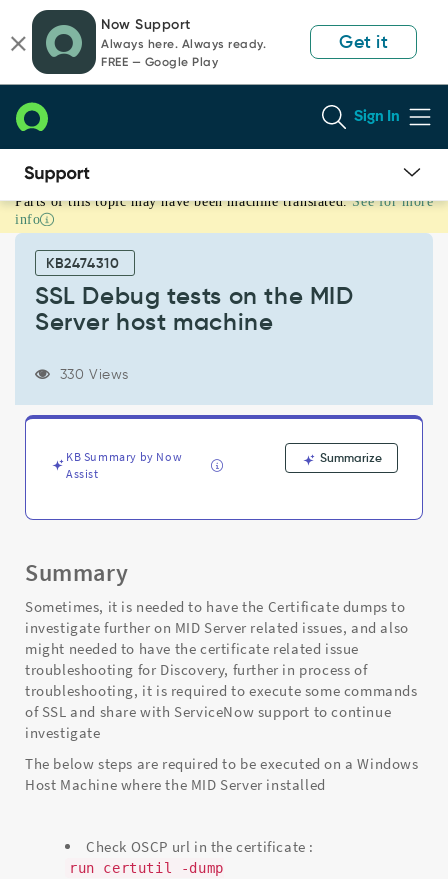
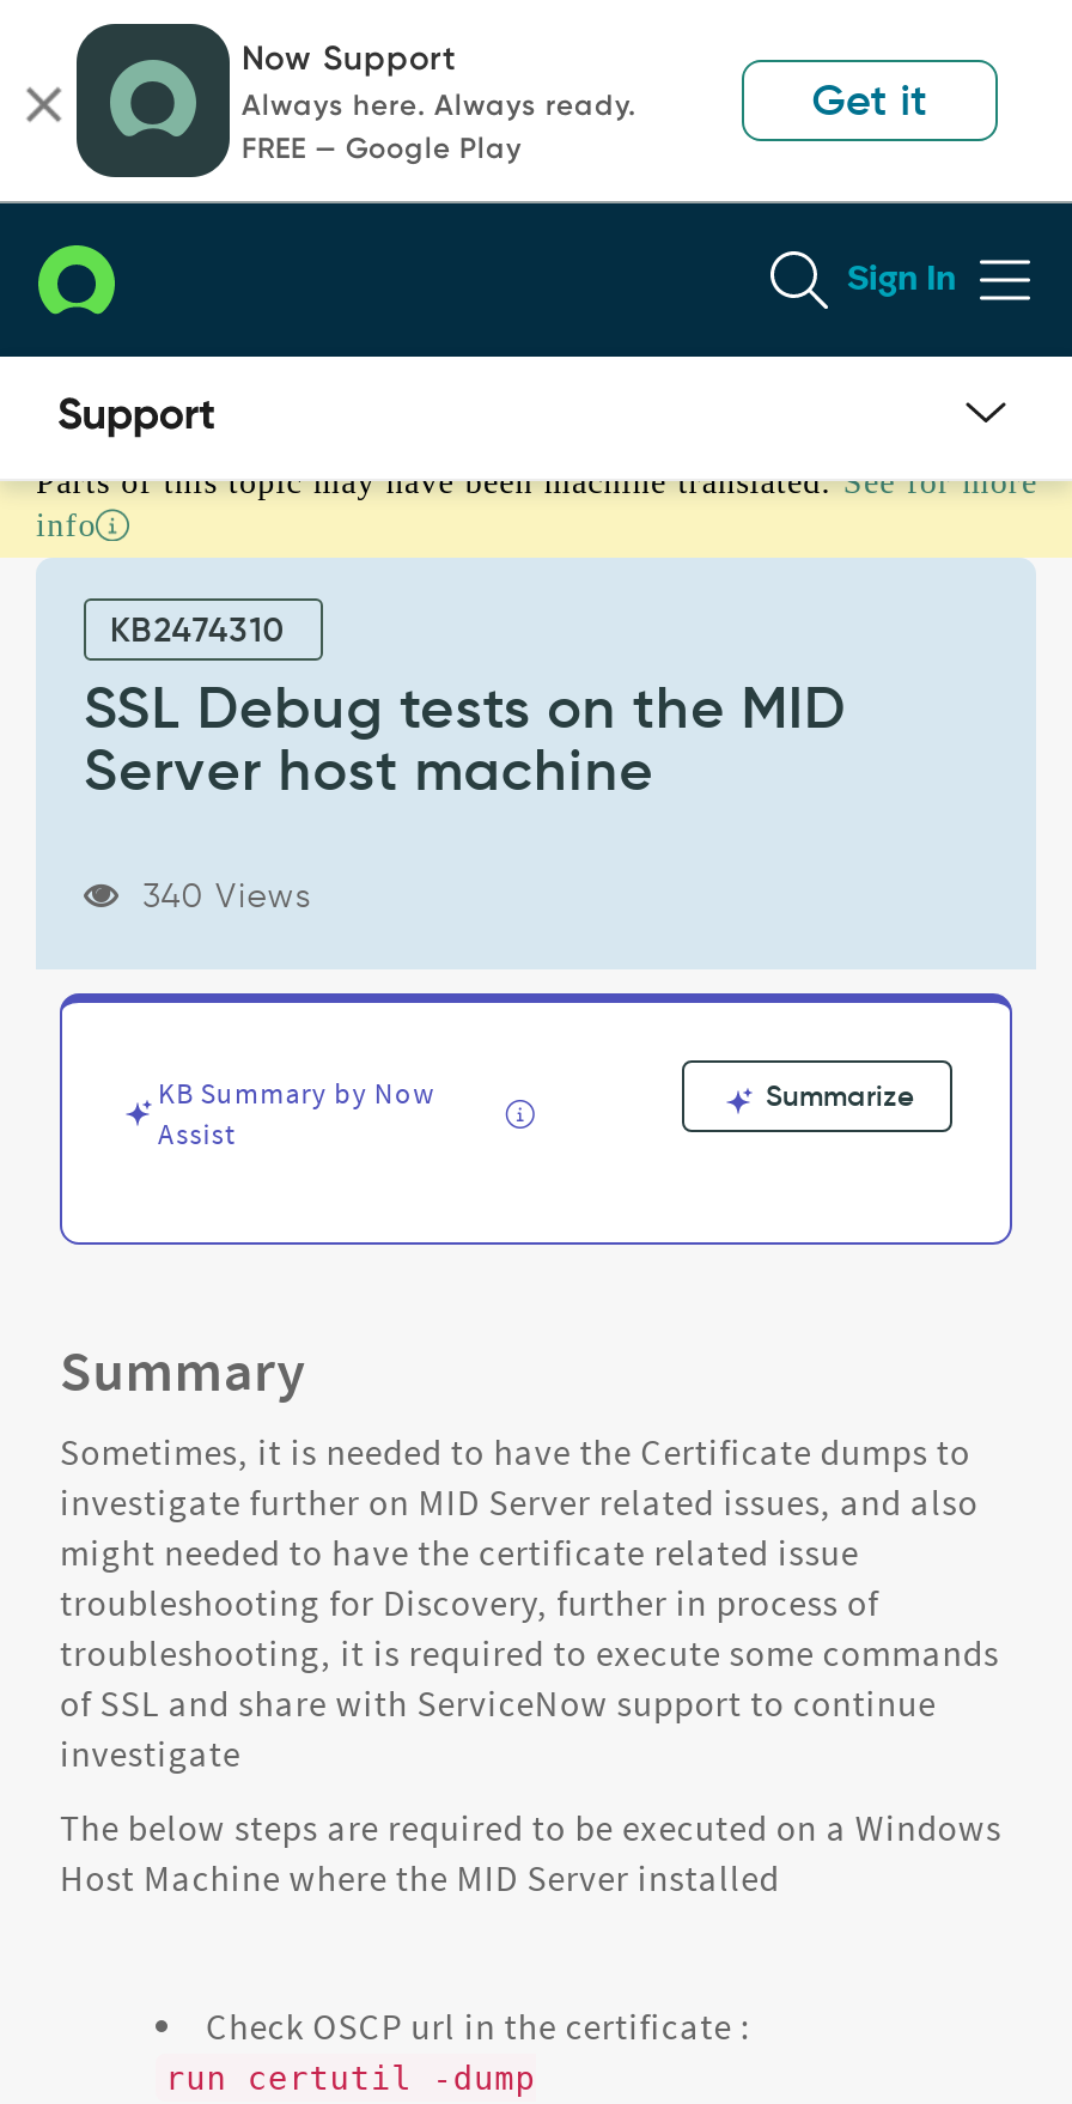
[55,366,129,383] 330 Views -> [132,876,311,917] 340 Views

